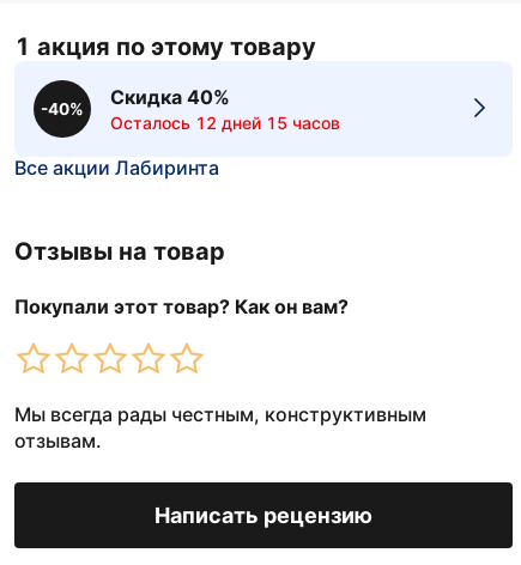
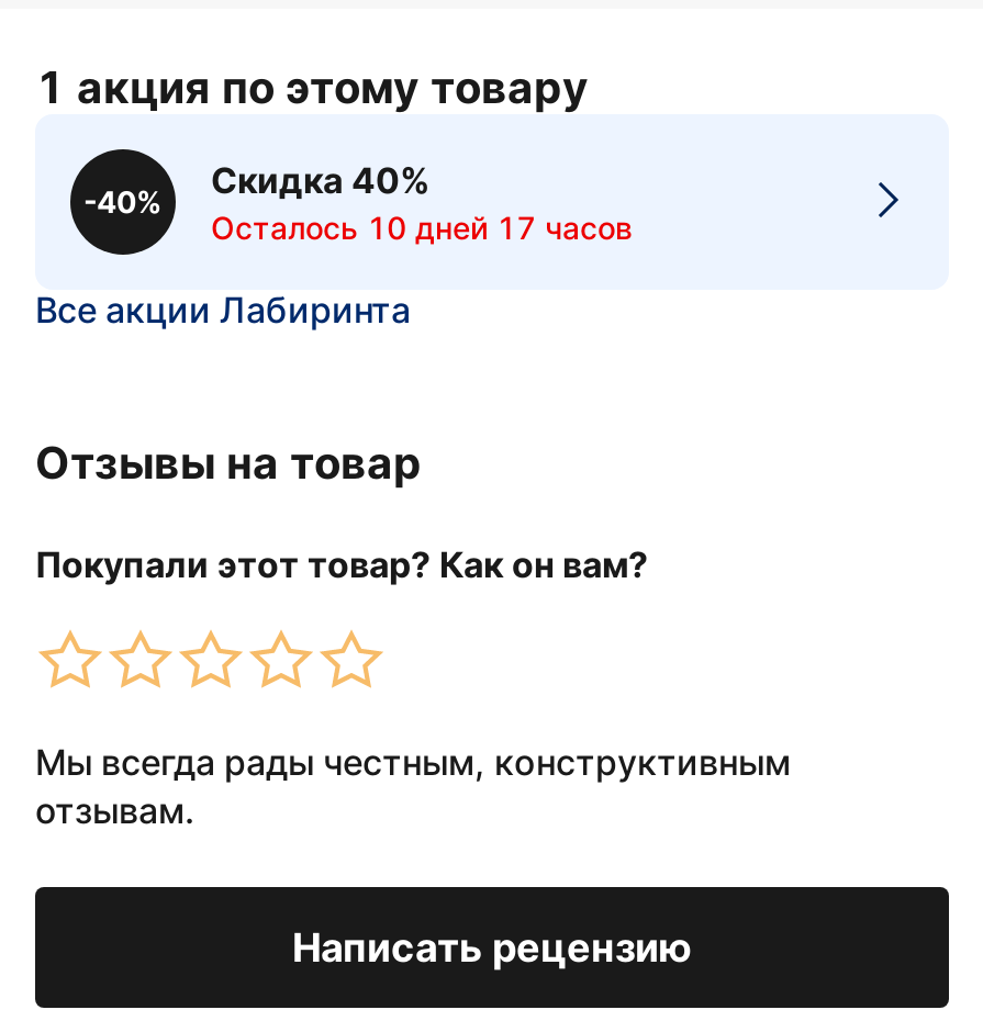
[110,112,340,132] Осталось 12 дней 15 часов -> [211,207,633,245] Осталось 10 дней 17 часов

